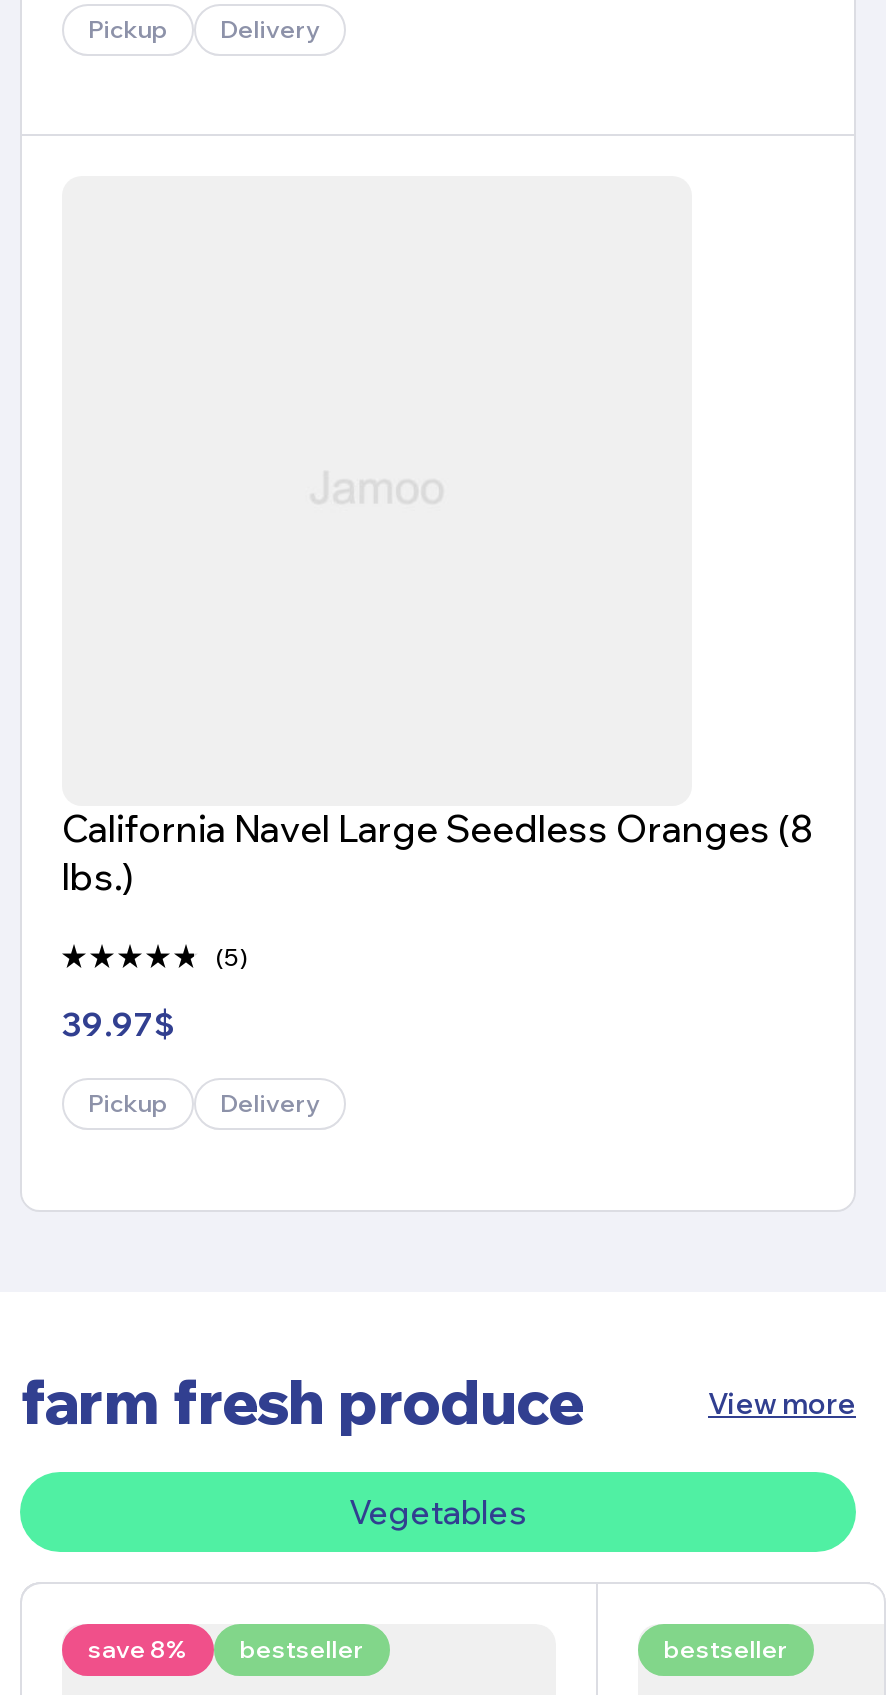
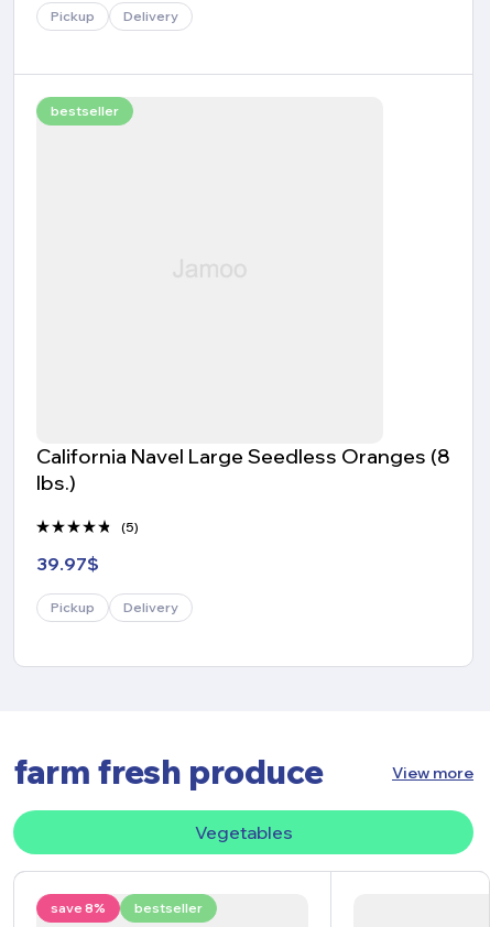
none -> [51,102,119,119] bestseller
[664,1634,788,1664] bestseller -> none

